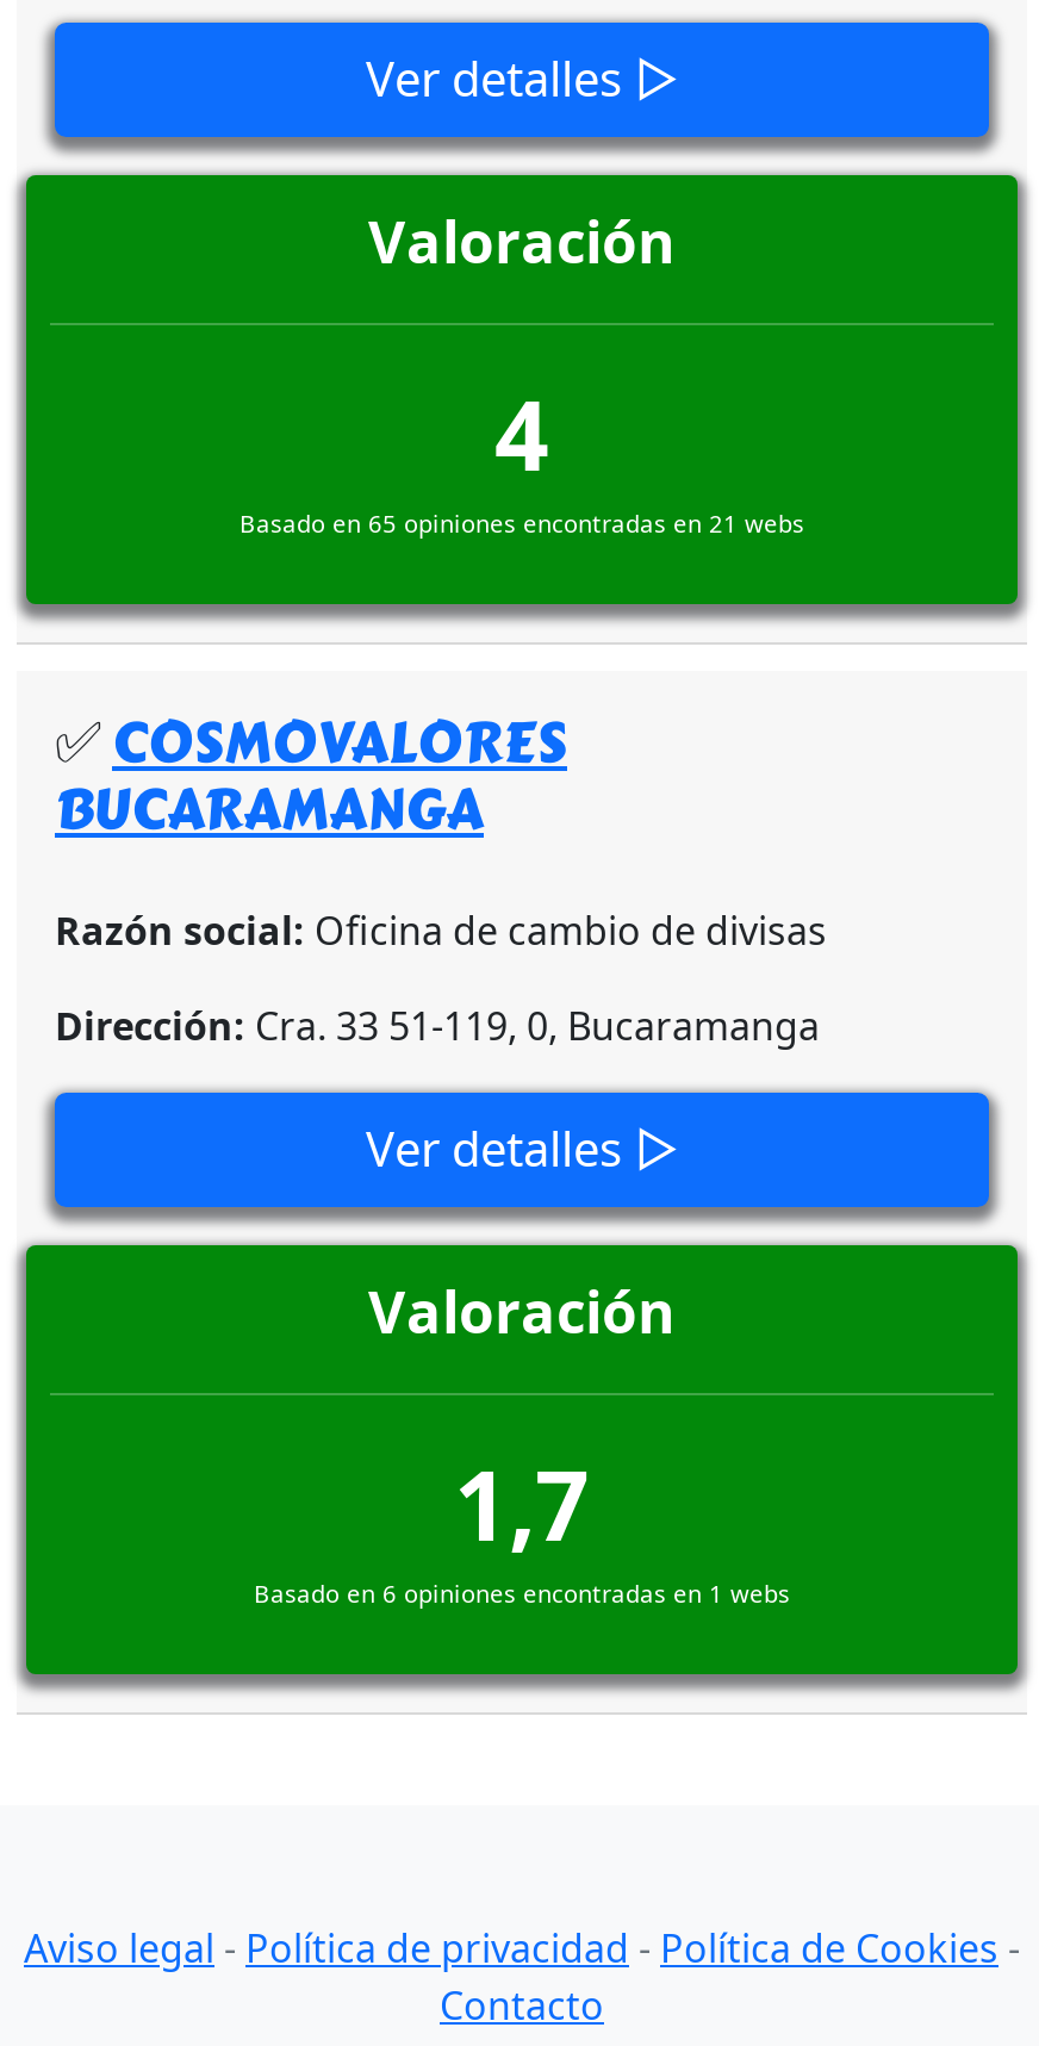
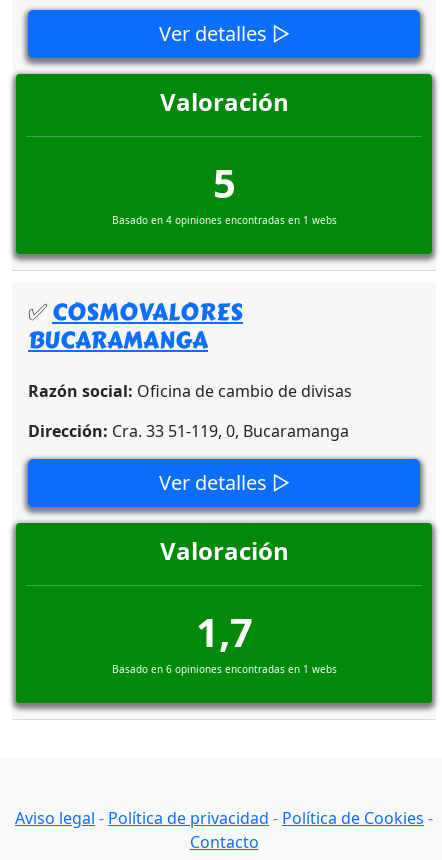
[494,368,549,499] 4 -> [212,155,235,210] 5
[239,506,804,540] Basado en 65 opiniones encontradas en 21 webs -> [111,213,336,227] Basado en 4 opiniones encontradas en 1 webs

